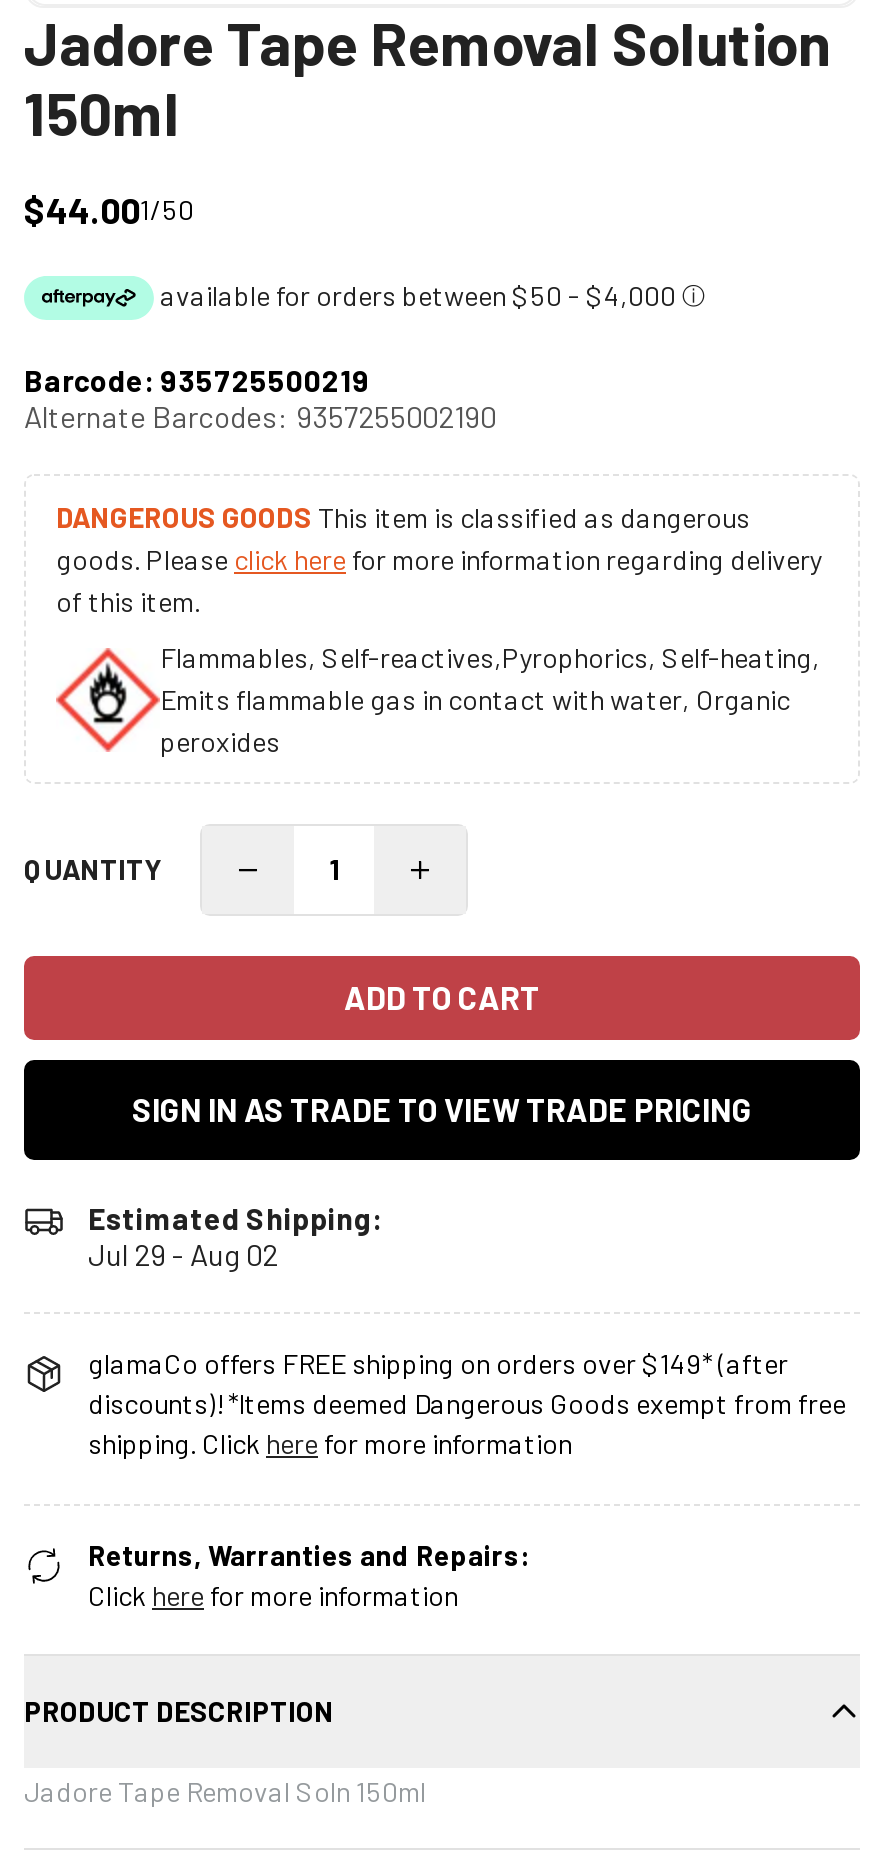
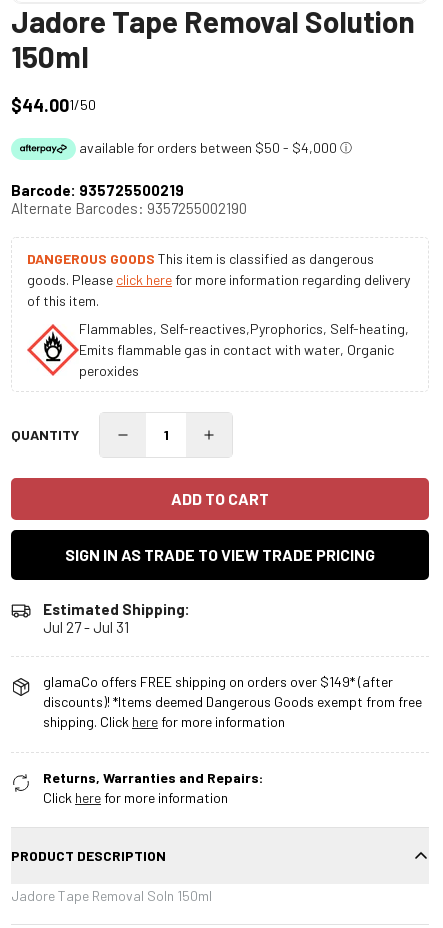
[88,1236,278,1272] Jul 29 - Aug 02 -> [43,618,129,636] Jul 27 - Jul 31

